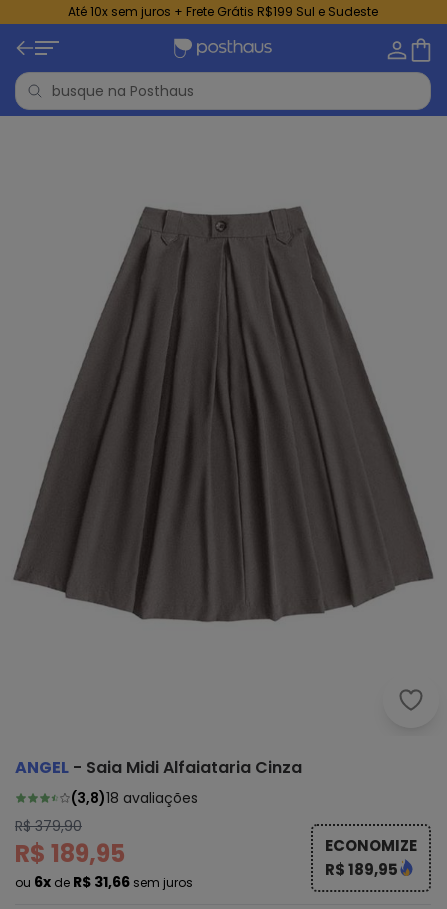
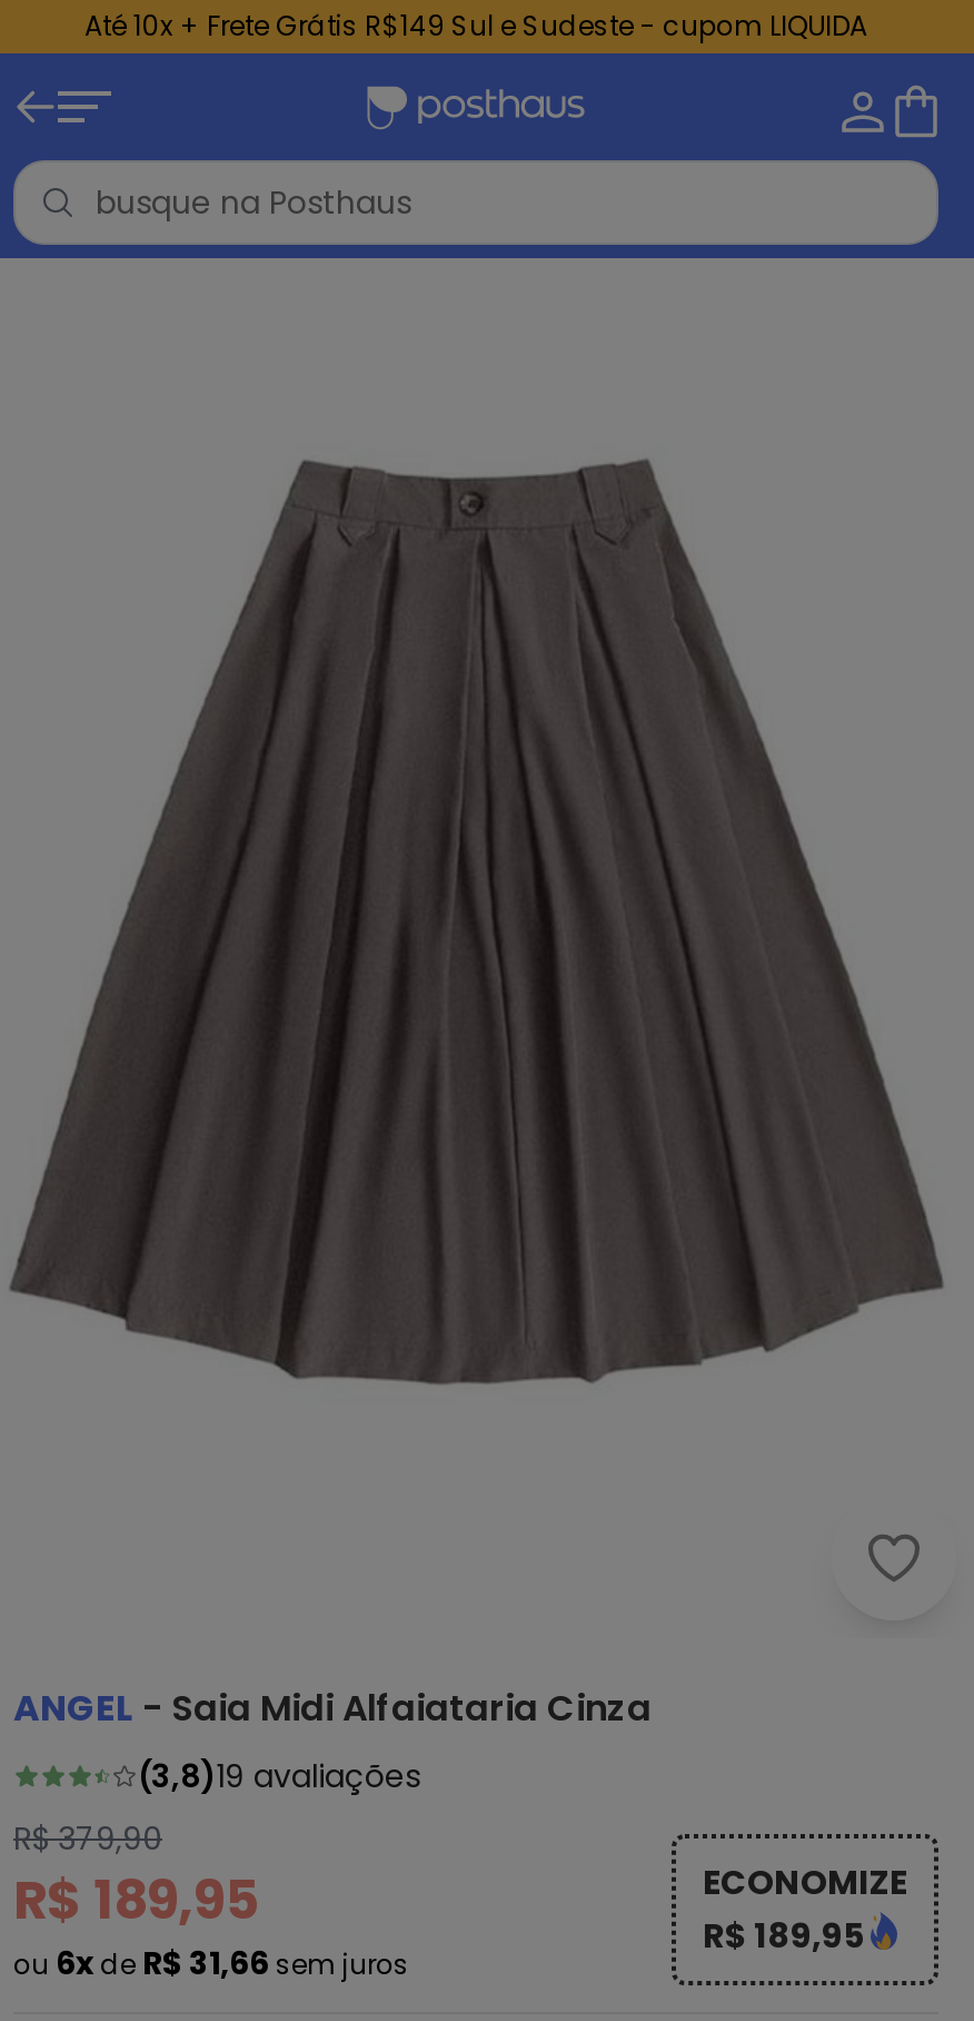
[68,3,378,20] Até 10x sem juros + Frete Grátis R$199 Sul e Sudeste -> [85,7,867,45] Até 10x + Frete Grátis R$149 Sul e Sudeste - cupom LIQUIDA
[71,788,198,808] (3,8)18 avaliações -> [138,1754,420,1799] (3,8)19 avaliações

